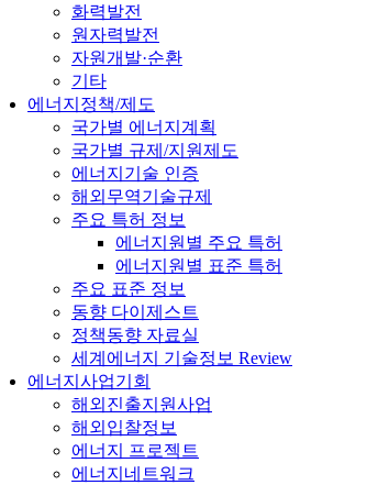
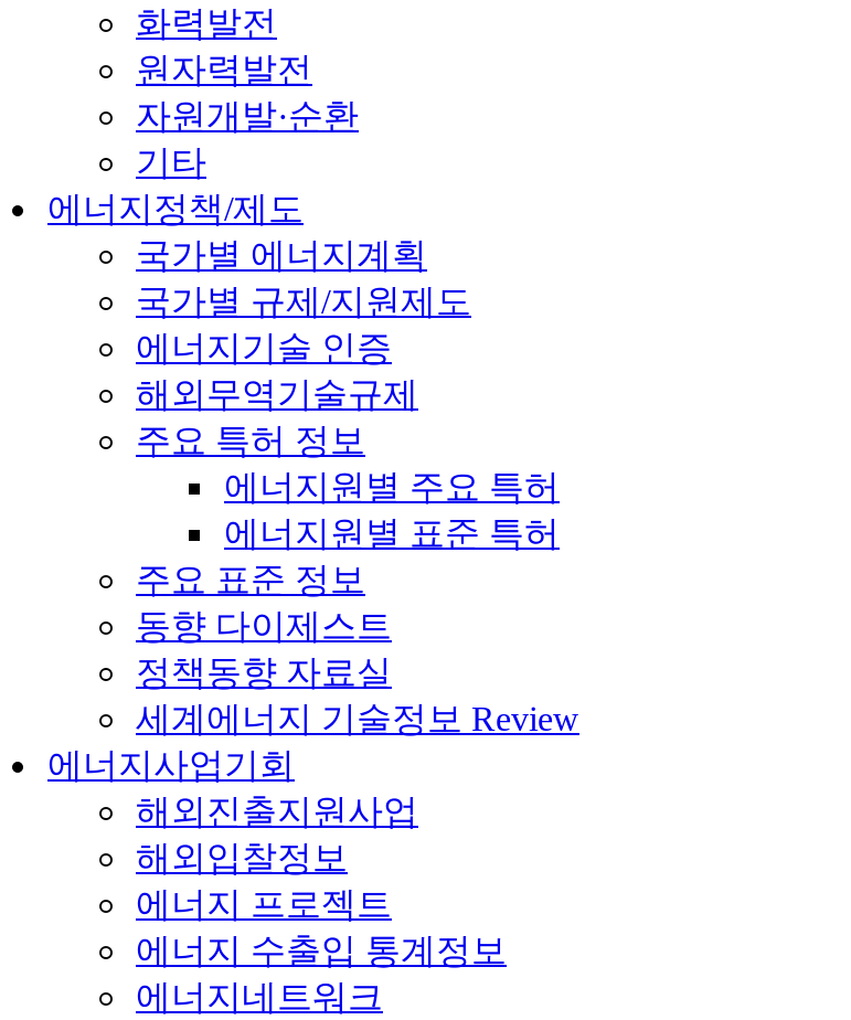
none -> [136,931,507,969] 에너지 수출입 통계정보

